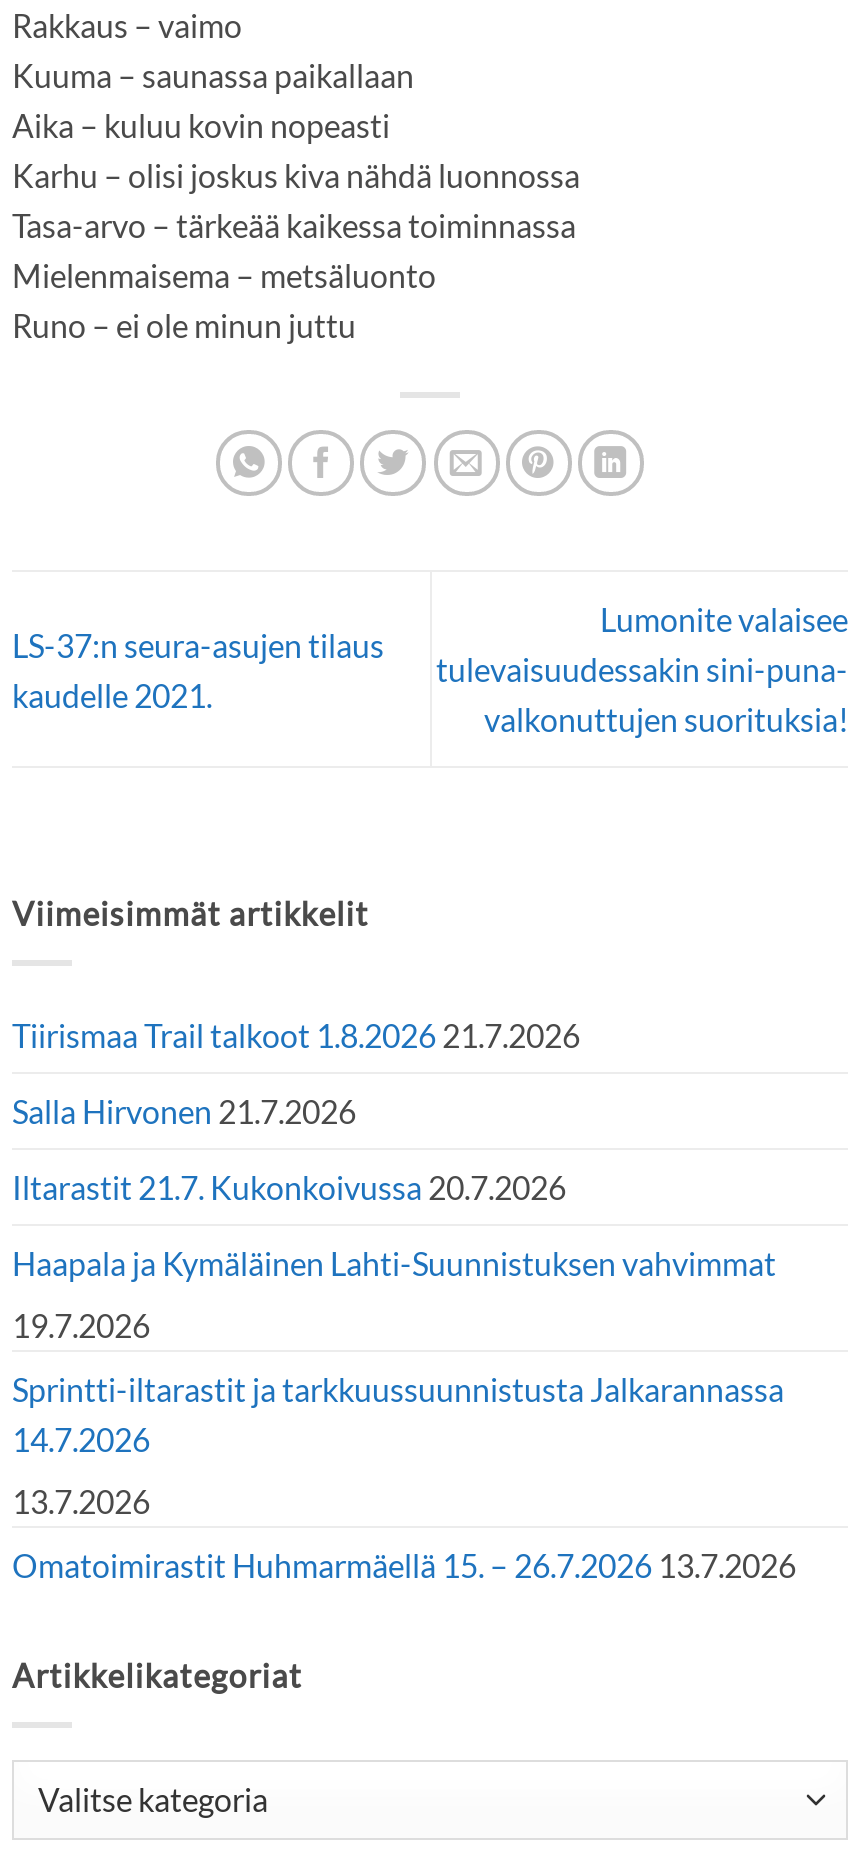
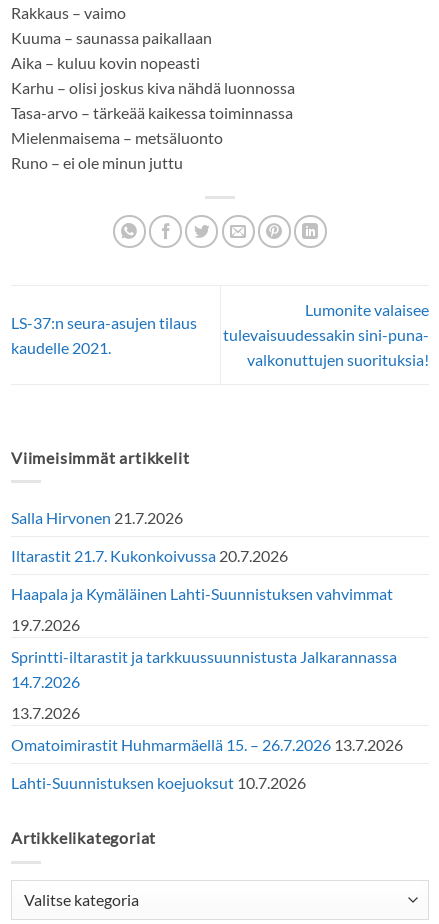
[12,1016,580,1054] Tiirismaa Trail talkoot 1.8.2026 21.7.2026 -> none
moved [12,1092,796,1584] -> [11,508,403,754]: Salla Hirvonen 21.7.2026 | Iltarastit 21.7. Kukonkoivussa 20.7.2026 | Haapala ja Kymäläinen Lahti-Suunnistuksen vahvimmat | 19.7.2026 | Sprintti-iltarastit ja tarkkuussuunnistusta Jalkarannassa | 14.7.2026 | 13.7.2026 | Omatoimirastit Huhmarmäellä 15. – 26.7.2026 13.7.2026
none -> [11,773,306,792] Lahti-Suunnistuksen koejuoksut 10.7.2026

